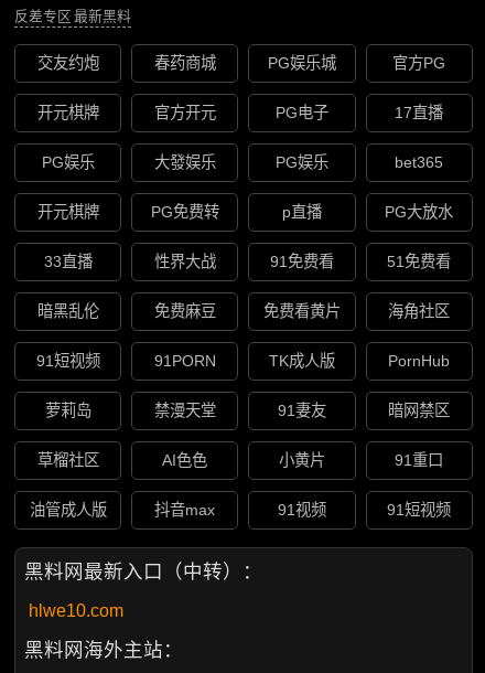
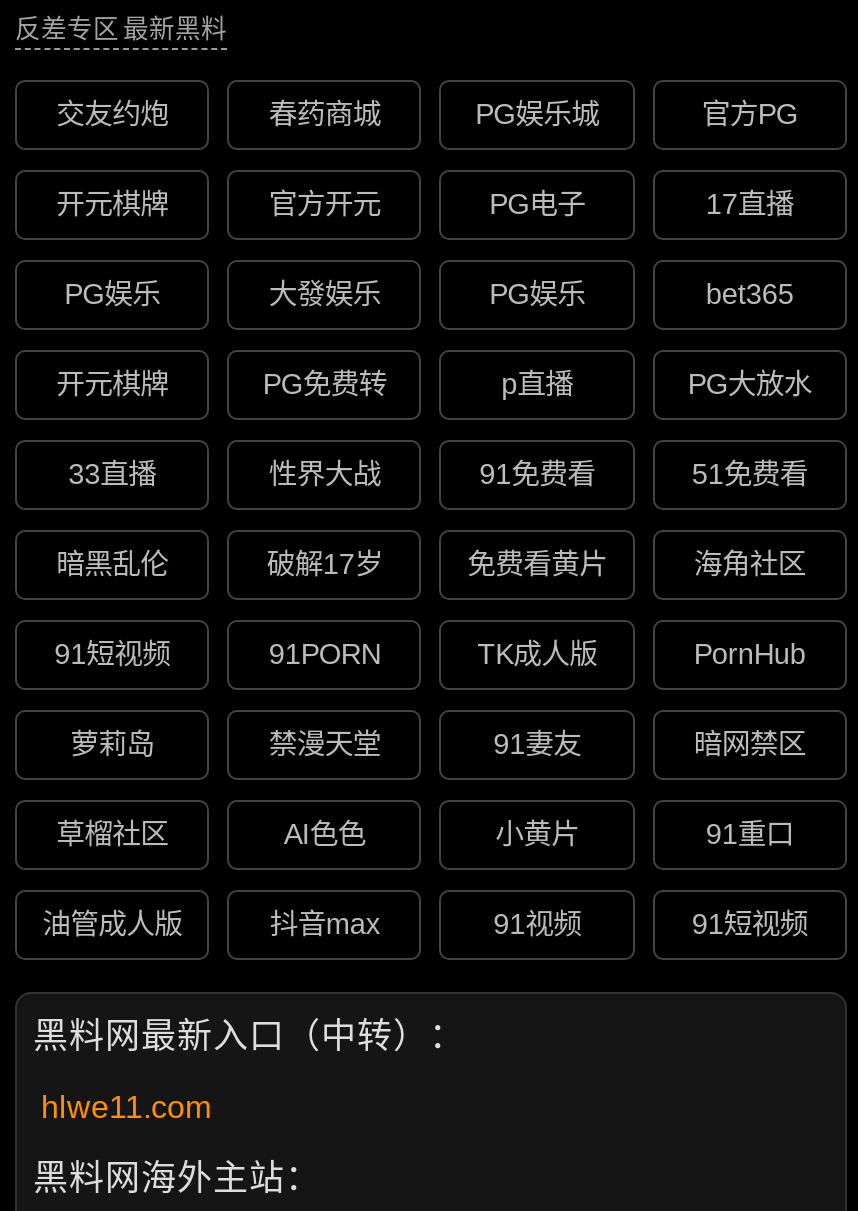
[154,303,216,320] 免费麻豆 -> [267,549,383,581] 破解17岁
[29,601,123,620] hlwe10.com -> [41,1090,211,1124] hlwe11.com

